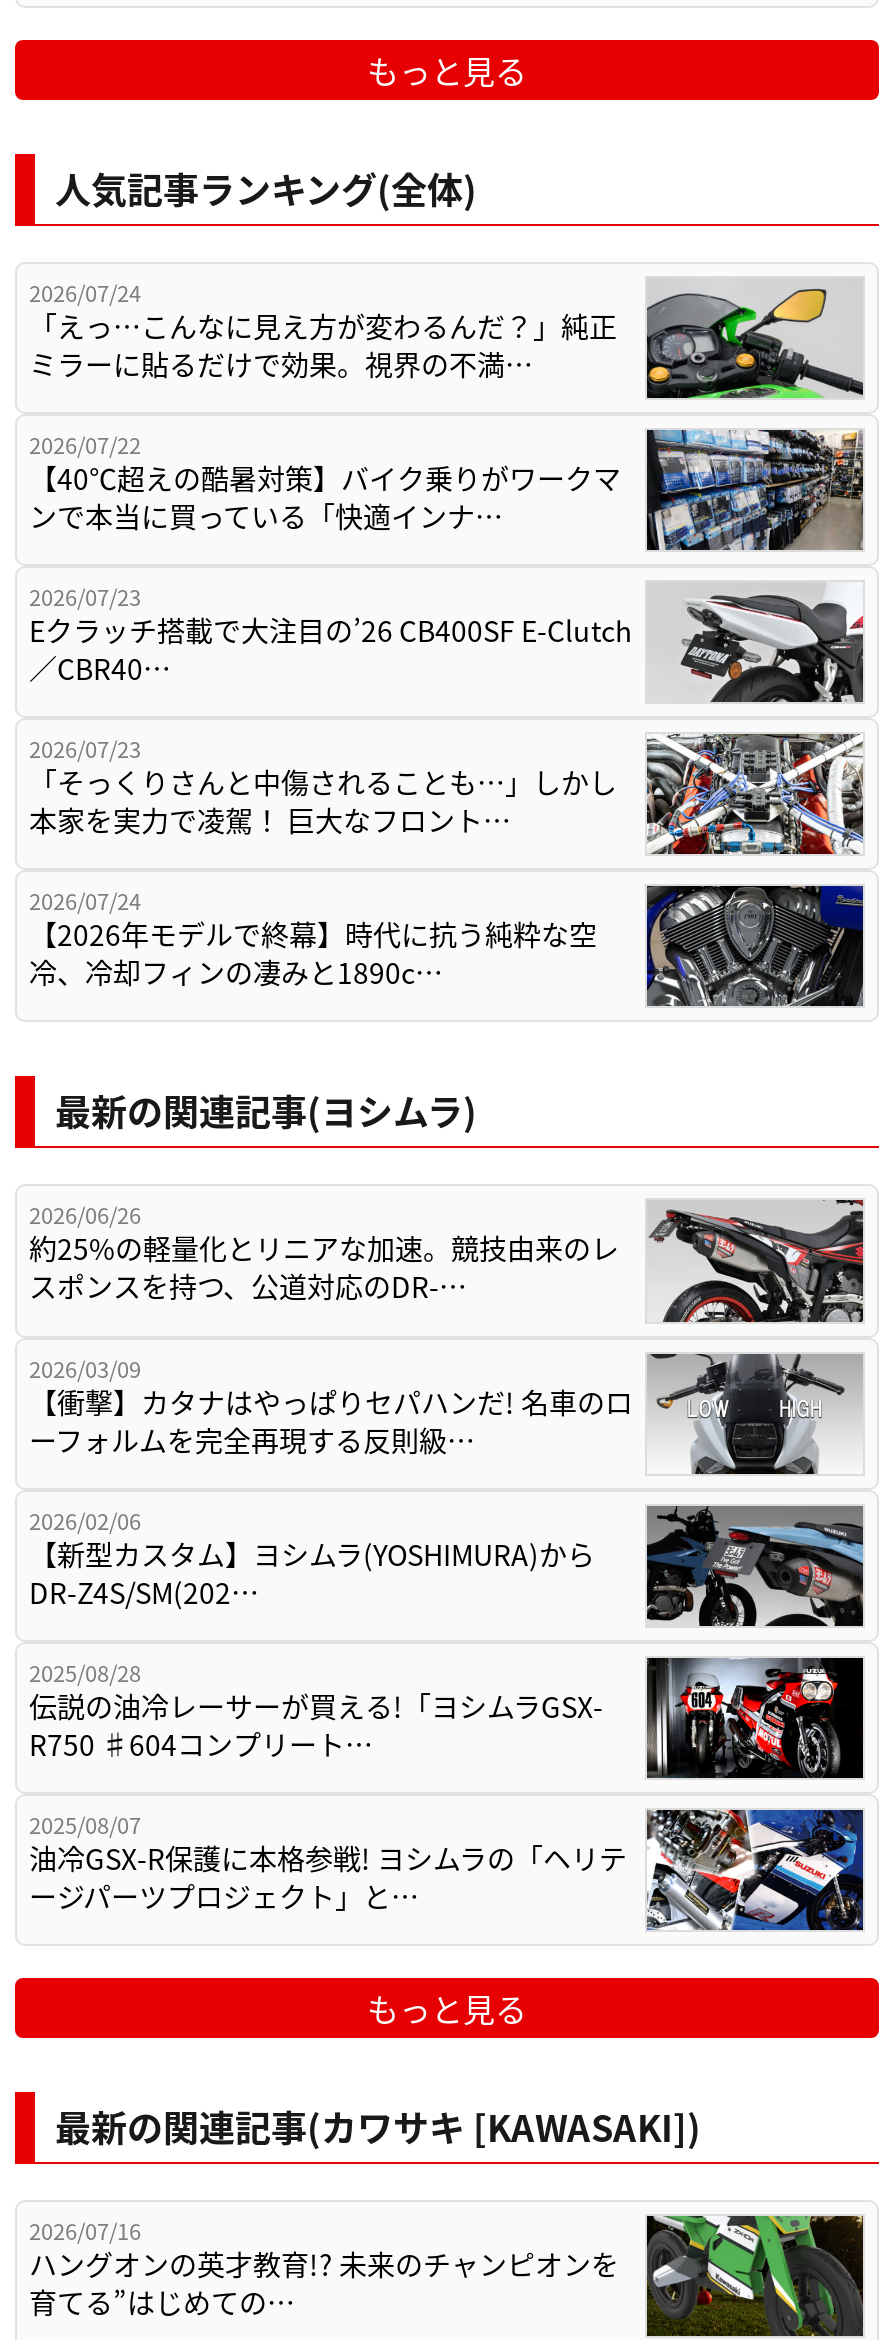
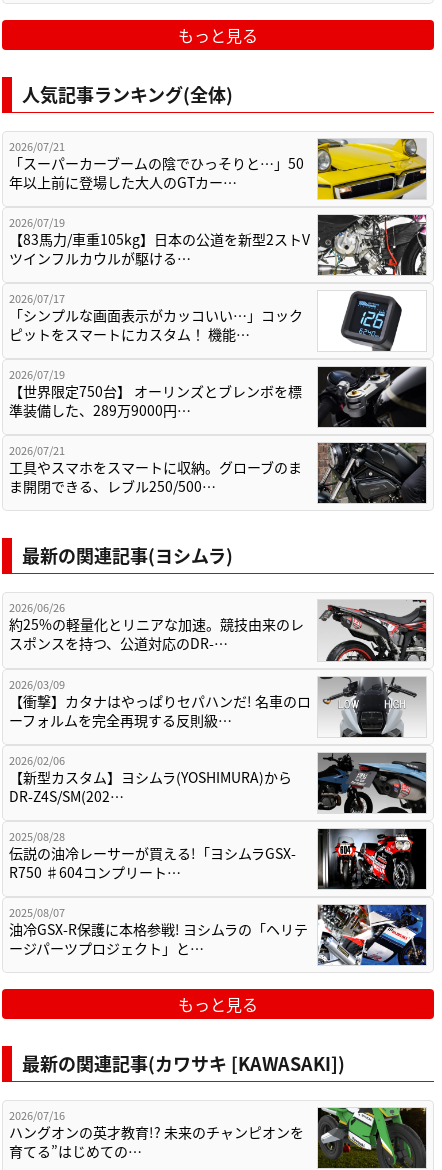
[29,276,865,400] [image] | 2026/07/24 | 「えっ…こんなに見え方が変わるんだ？」純正 | ミラーに貼るだけで効果。視界の不満… -> [9,138,427,200] [image] | 2026/07/21 | 「スーパーカーブームの陰でひっそりと…」50 | 年以上前に登場した大人のGTカー…
[29,428,865,552] [image] | 2026/07/22 | 【40℃超えの酷暑対策】バイク乗りがワークマ | ンで本当に買っている「快適インナ… -> [9,214,427,275] [image] | 2026/07/19 | 【83馬力/車重105kg】日本の公道を新型2ストV | ツインフルカウルが駆ける…
[29,580,865,704] [image] | 2026/07/23 | Eクラッチ搭載で大注目の’26 CB400SF E-Clutch | ／CBR40… -> [9,290,426,351] [image] | 2026/07/17 | 「シンプルな画面表示がカッコいい…」コック | ピットをスマートにカスタム！ 機能…
[29,732,865,856] [image] | 2026/07/23 | 「そっくりさんと中傷されることも…」しかし | 本家を実力で凌駕！ 巨大なフロント… -> [9,366,427,428] [image] | 2026/07/19 | 【世界限定750台】 オーリンズとブレンボを標 | 準装備した、289万9000円…
[29,884,865,1008] [image] | 2026/07/24 | 【2026年モデルで終幕】時代に抗う純粋な空 | 冷、冷却フィンの凄みと1890c… -> [9,442,426,503] [image] | 2026/07/21 | 工具やスマホをスマートに収納。グローブのま | ま開閉できる、レブル250/500…

